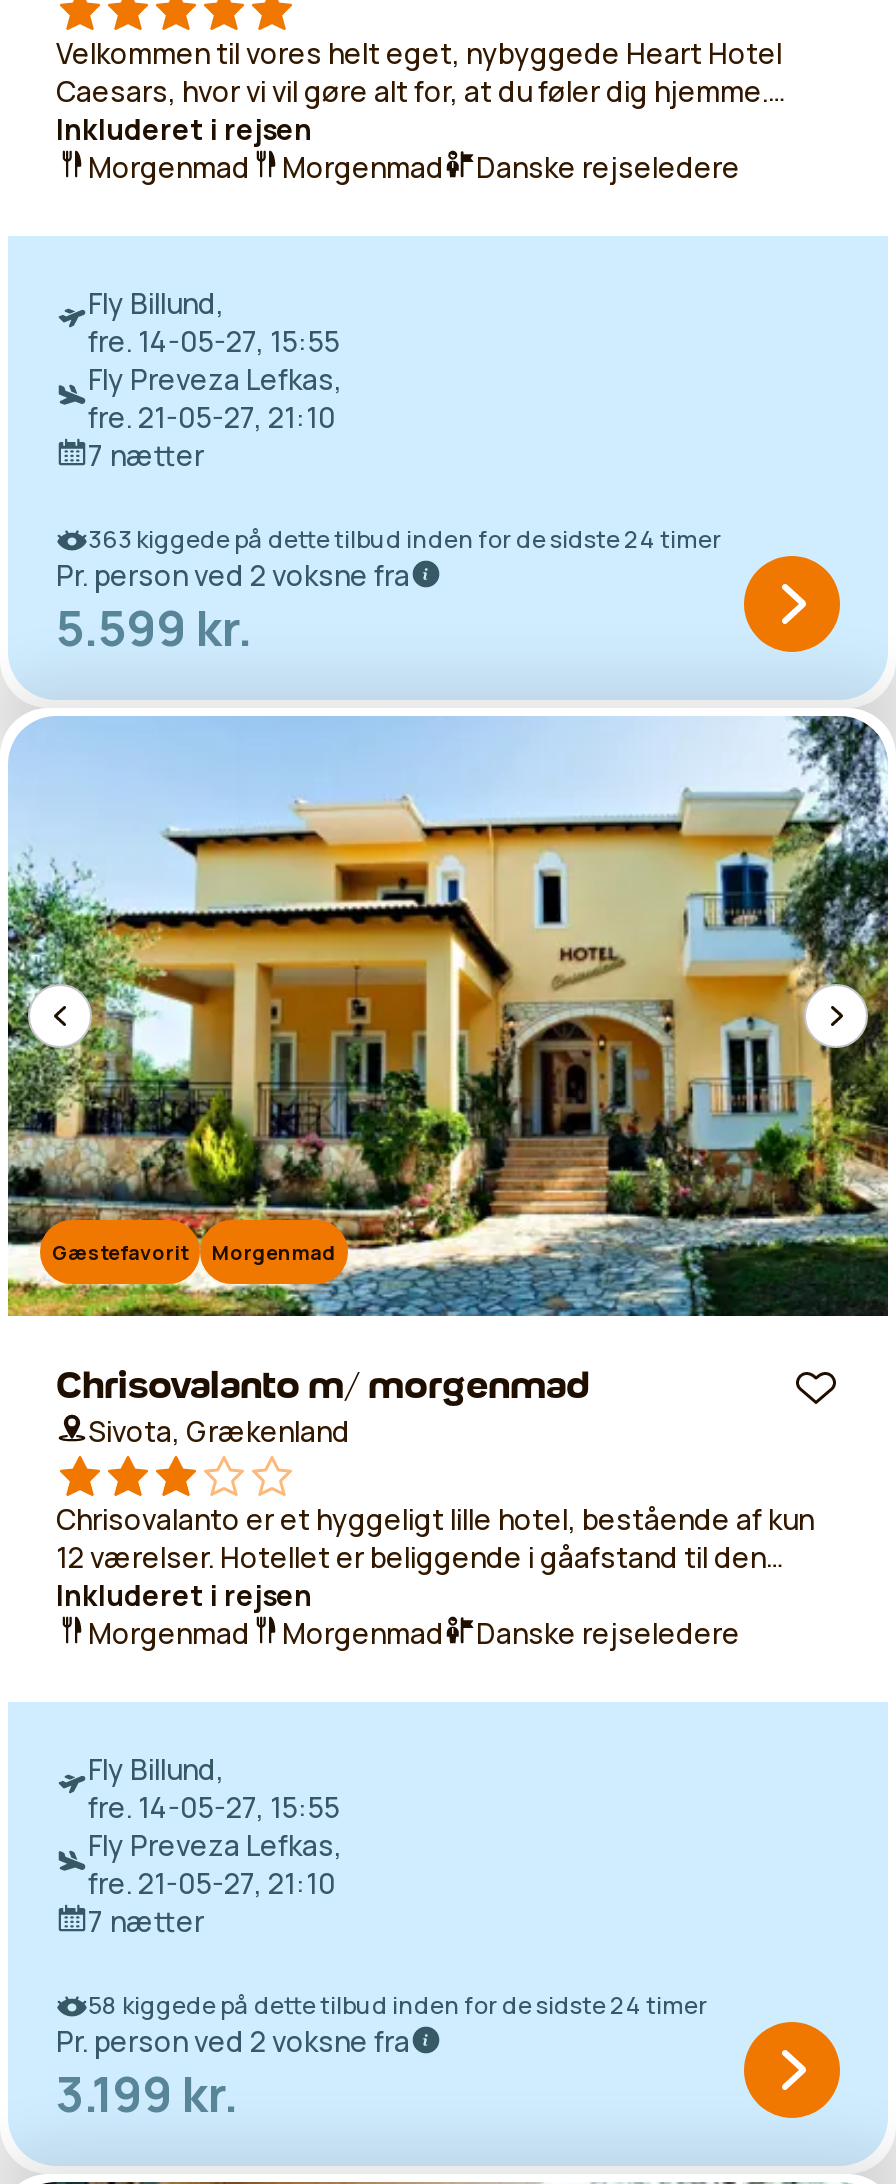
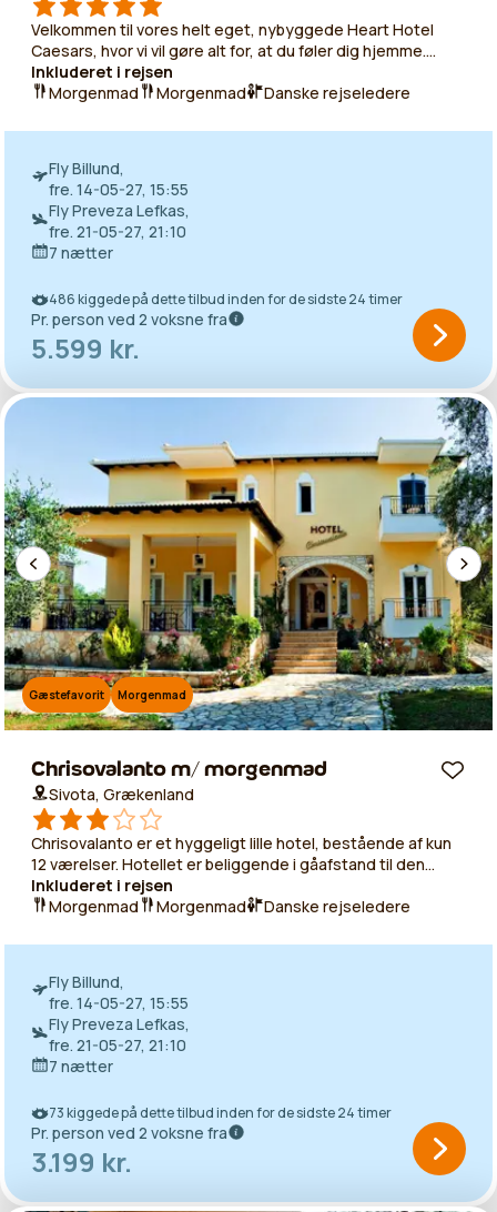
[88,521,722,555] 363 kiggede på dette tilbud inden for de sidste 24 timer -> [49,289,403,308] 486 kiggede på dette tilbud inden for de sidste 24 timer
[88,1987,708,2021] 58 kiggede på dette tilbud inden for de sidste 24 timer -> [49,1103,392,1122] 73 kiggede på dette tilbud inden for de sidste 24 timer

